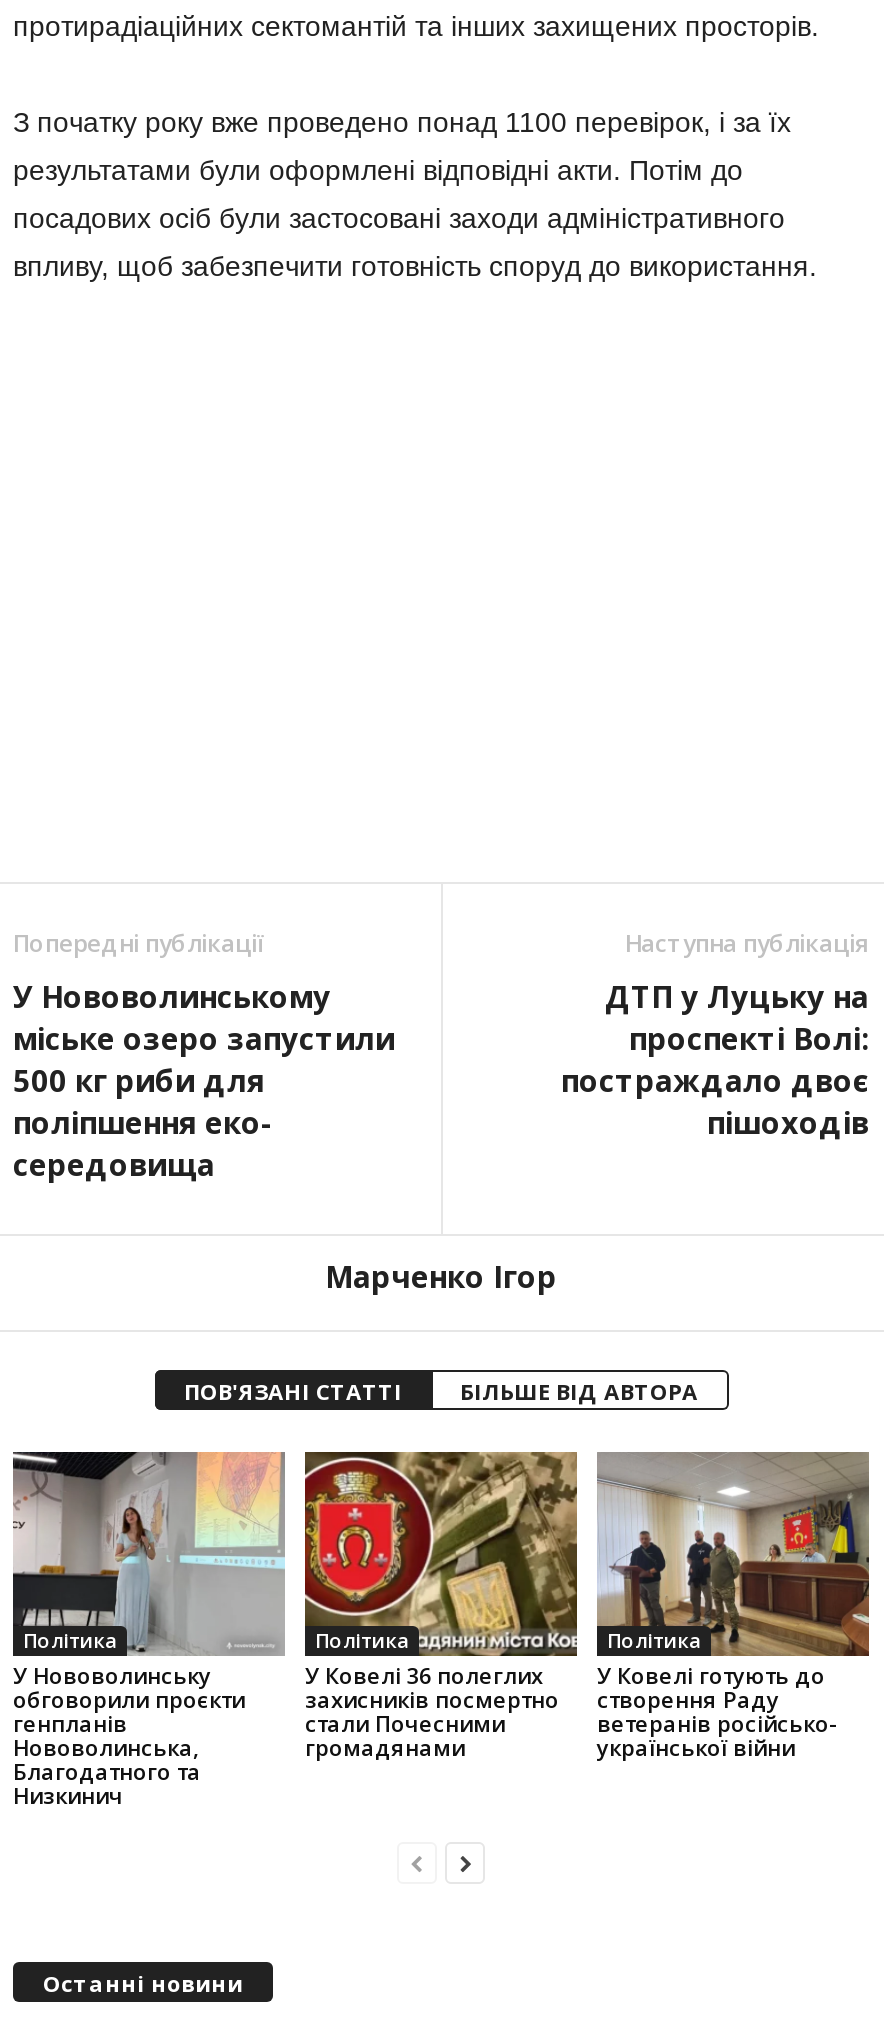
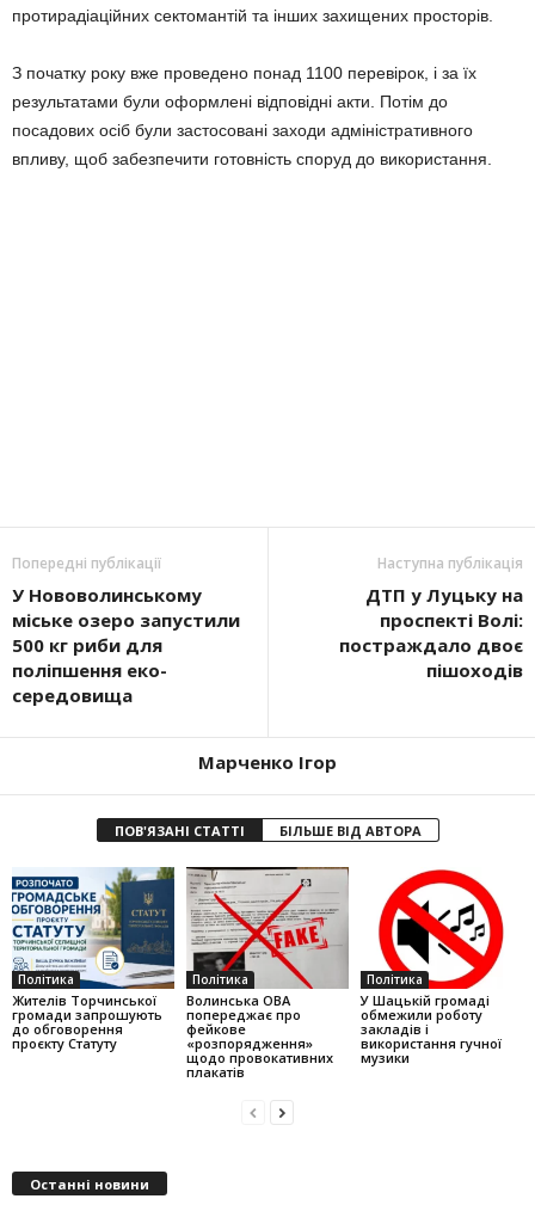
[11,1448,285,1811] [image] | У Нововолинську | обговорили проєкти | генпланів | Нововолинська, | Благодатного та | Низкинич -> [11,866,176,1052] [image] | Жителів Торчинської | громади запрошують | до обговорення | проєкту Статуту
[303,1450,577,1762] [image] | У Ковелі 36 полеглих | захисників посмертно | стали Почесними | громадянами -> [186,866,349,1081] [image] | Волинська ОВА | попереджає про | фейкове | «розпорядження» | щодо провокативних | плакатів
[595,1450,871,1763] [image] | У Ковелі готують до | створення Раду | ветеранів російсько- | української війни -> [361,867,523,1066] [image] | У Шацькій громаді | обмежили роботу | закладів і | використання гучної | музики

